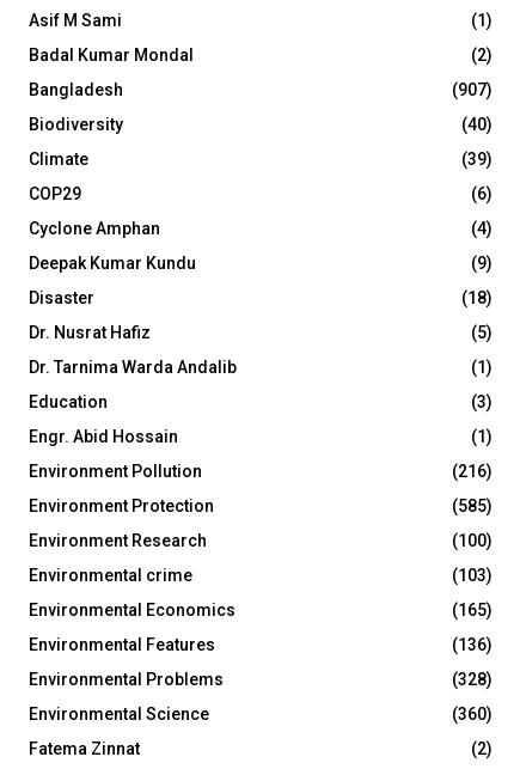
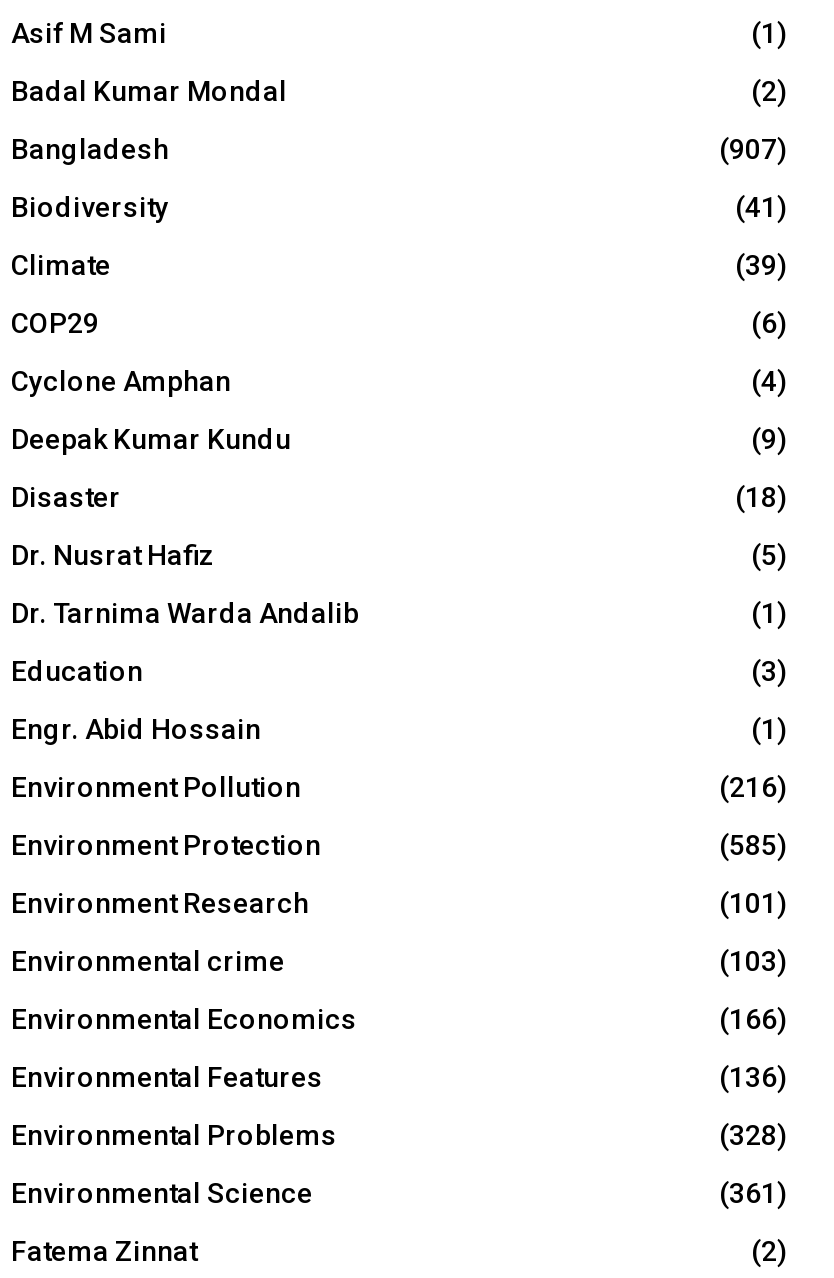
[461,115,493,134] (40) -> [735,191,787,223] (41)
[452,531,493,550] (100) -> [719,887,787,919] (101)
[452,600,493,620] (165) -> [719,1003,787,1035] (166)
[452,704,493,724] (360) -> [719,1177,787,1209] (361)

